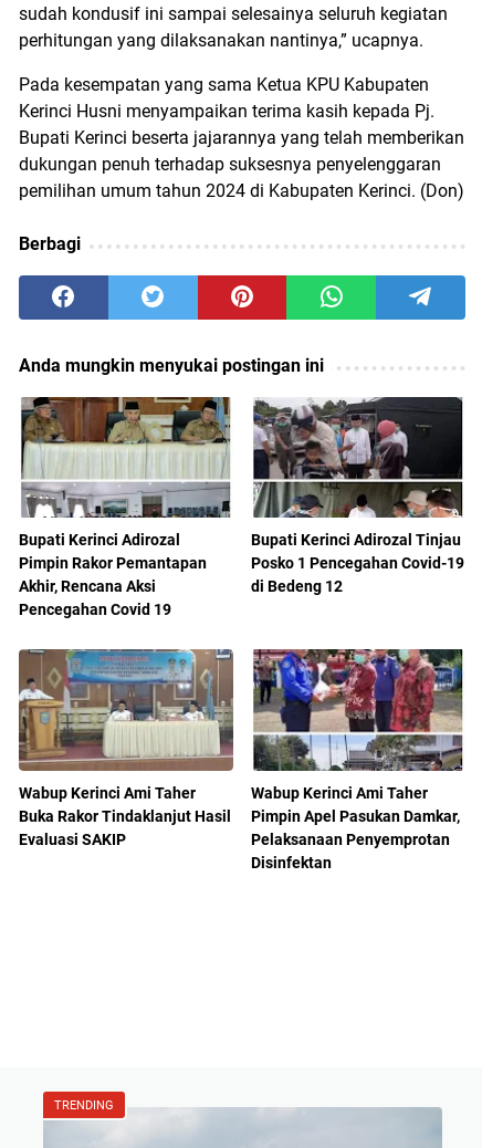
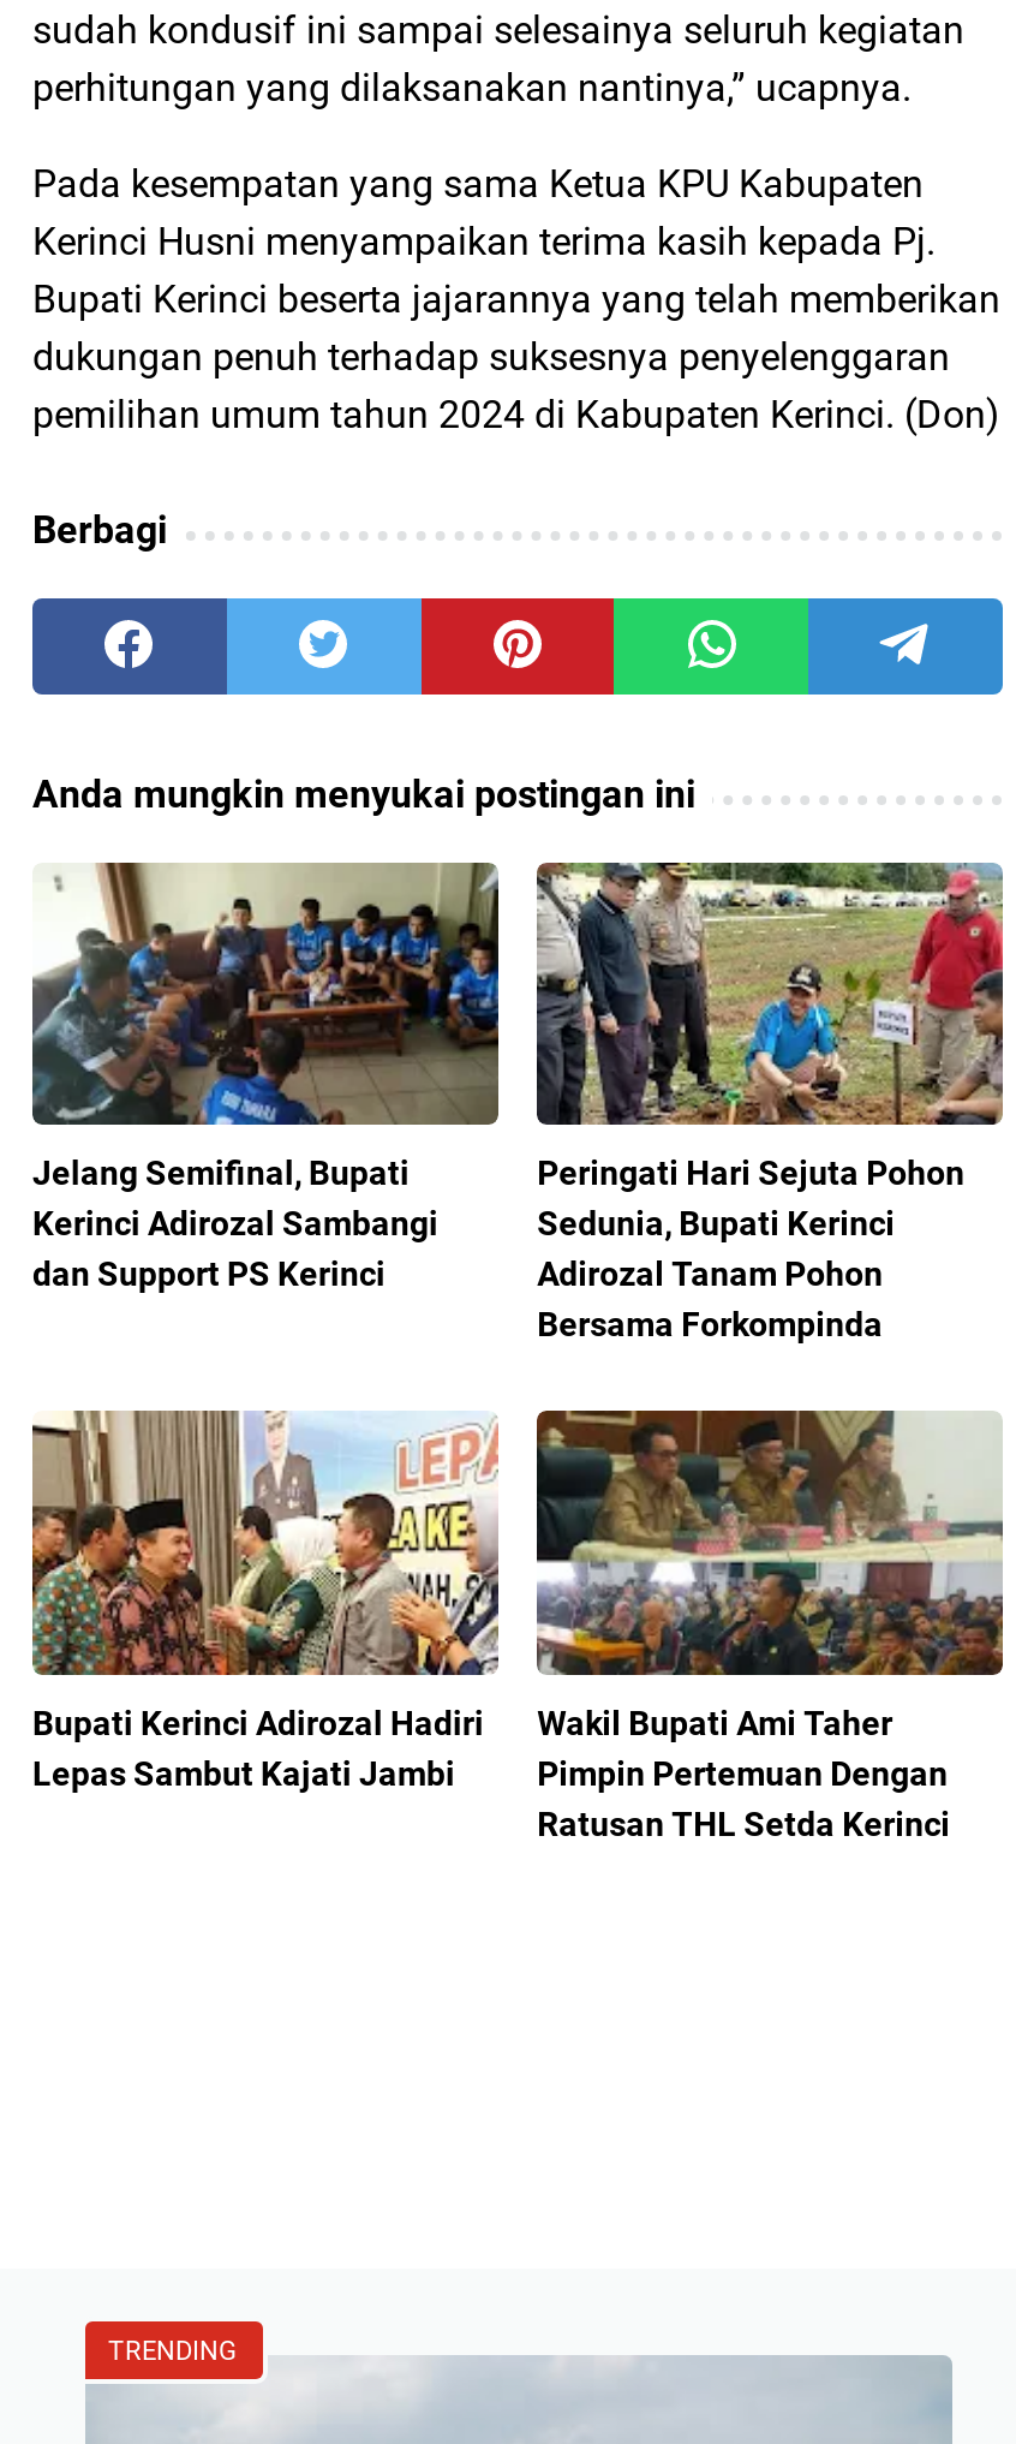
[19,396,233,619] [image] | Bupati Kerinci Adirozal | Pimpin Rakor Pemantapan | Akhir, Rencana Aksi | Pencegahan Covid 19 -> [30,863,501,1294] [image] | Jelang Semifinal, Bupati | Kerinci Adirozal Sambangi | dan Support PS Kerinci
[251,397,465,596] [image] | Bupati Kerinci Adirozal Tinjau | Posko 1 Pencegahan Covid-19 | di Bedeng 12 -> [534,860,1005,1345] [image] | Peringati Hari Sejuta Pohon | Sedunia, Bupati Kerinci | Adirozal Tanam Pohon | Bersama Forkompinda
[18,648,234,848] [image] | Wabup Kerinci Ami Taher | Buka Rakor Tindaklanjut Hasil | Evaluasi SAKIP -> [32,1411,501,1792] [image] | Bupati Kerinci Adirozal Hadiri | Lepas Sambut Kajati Jambi
[251,648,465,871] [image] | Wabup Kerinci Ami Taher | Pimpin Apel Pasukan Damkar, | Pelaksanaan Penyemprotan | Disinfektan -> [534,1408,1005,1842] [image] | Wakil Bupati Ami Taher | Pimpin Pertemuan Dengan | Ratusan THL Setda Kerinci

